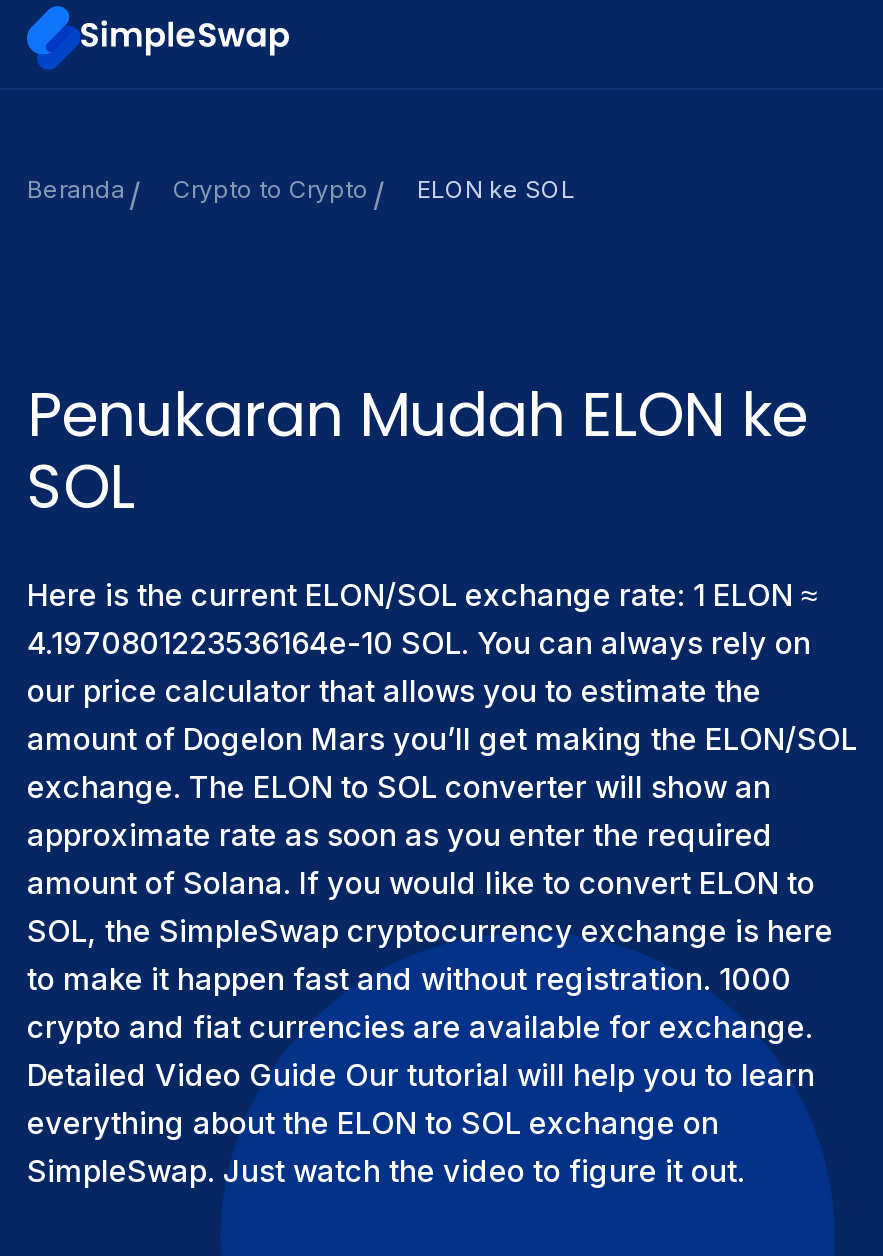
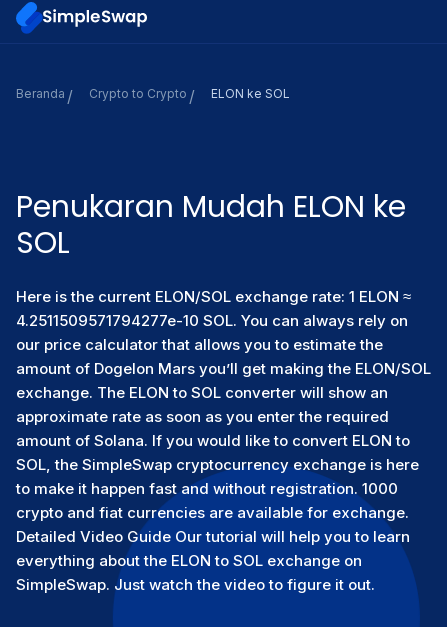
[27,624,811,662] 4.1970801223536164e-10 SOL. You can always rely on -> [16,311,408,330] 4.2511509571794277e-10 SOL. You can always rely on

